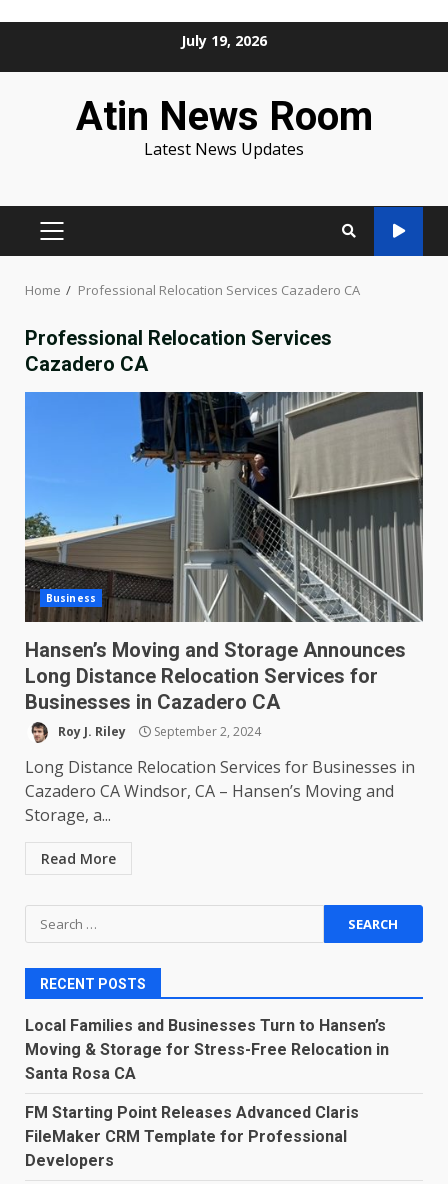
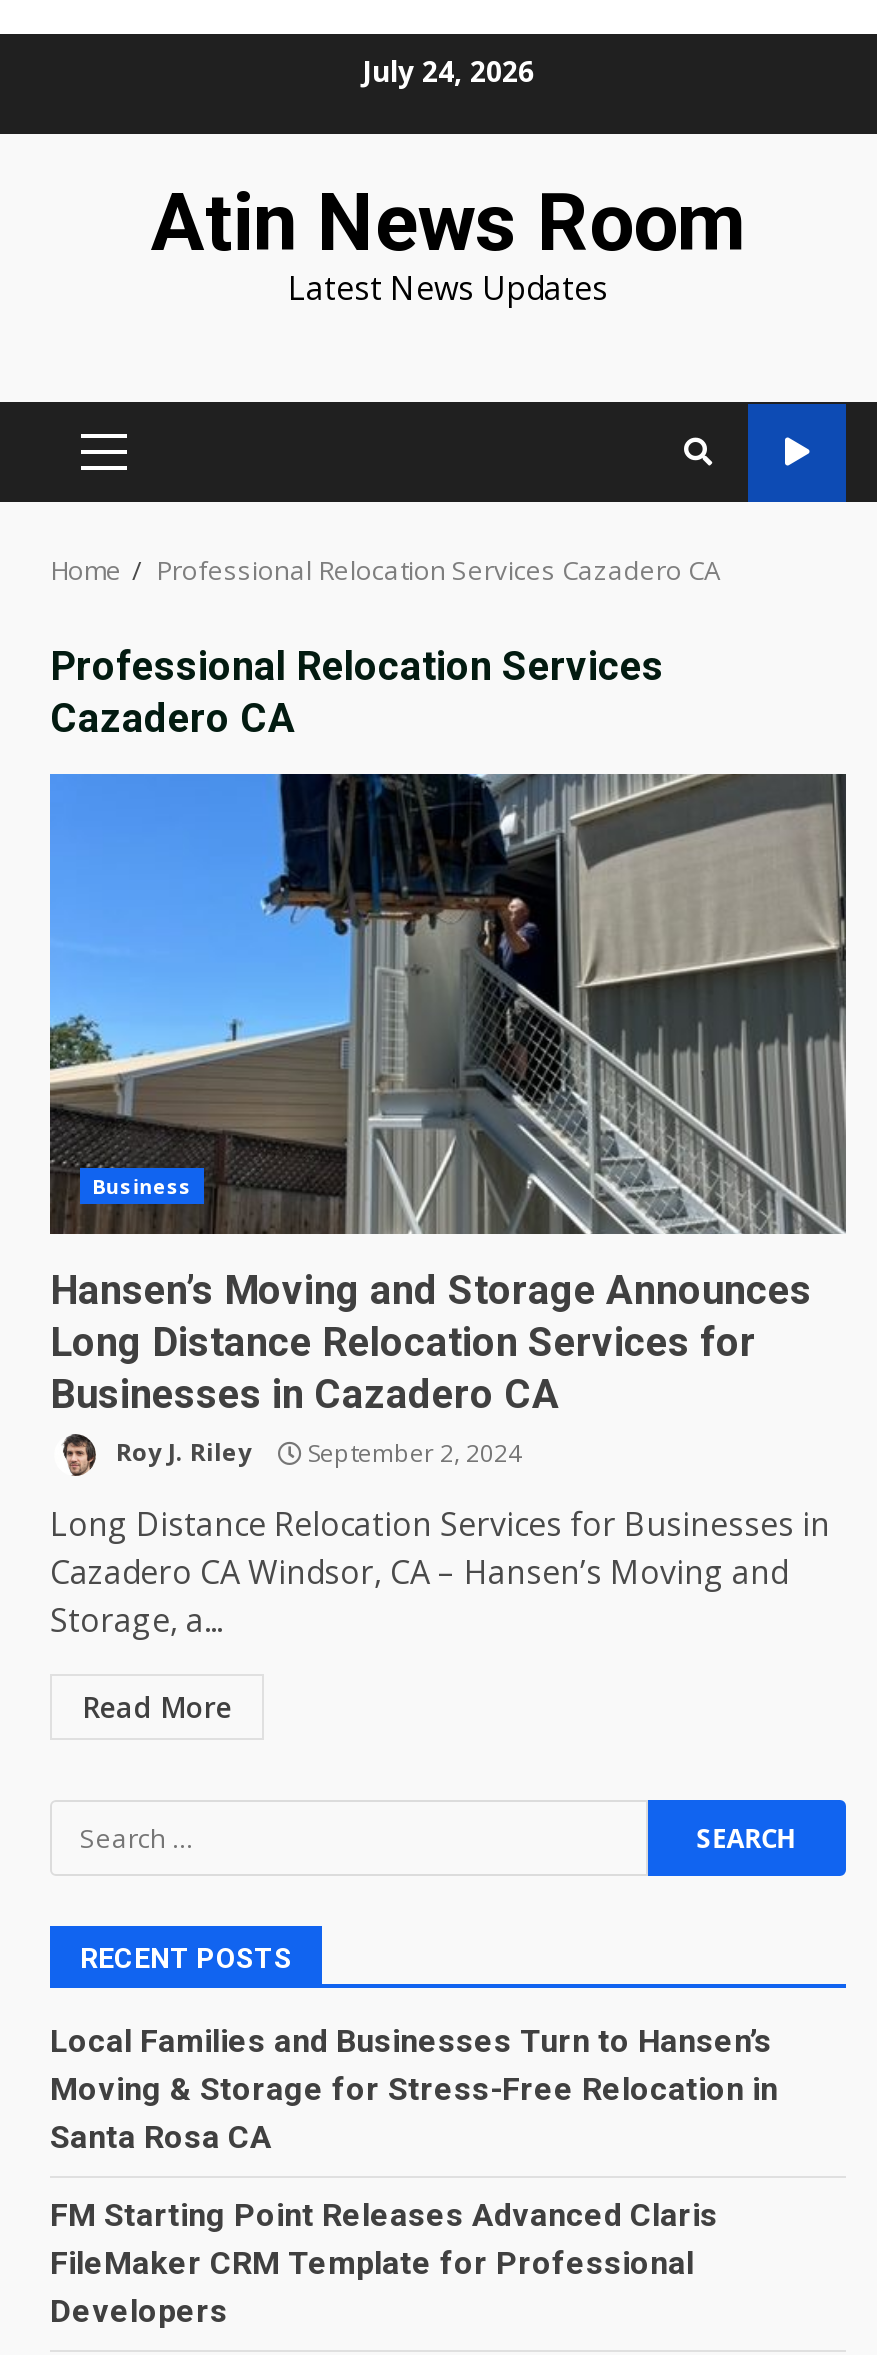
[181,30,267,49] July 19, 2026 -> [362,51,534,89] July 24, 2026

